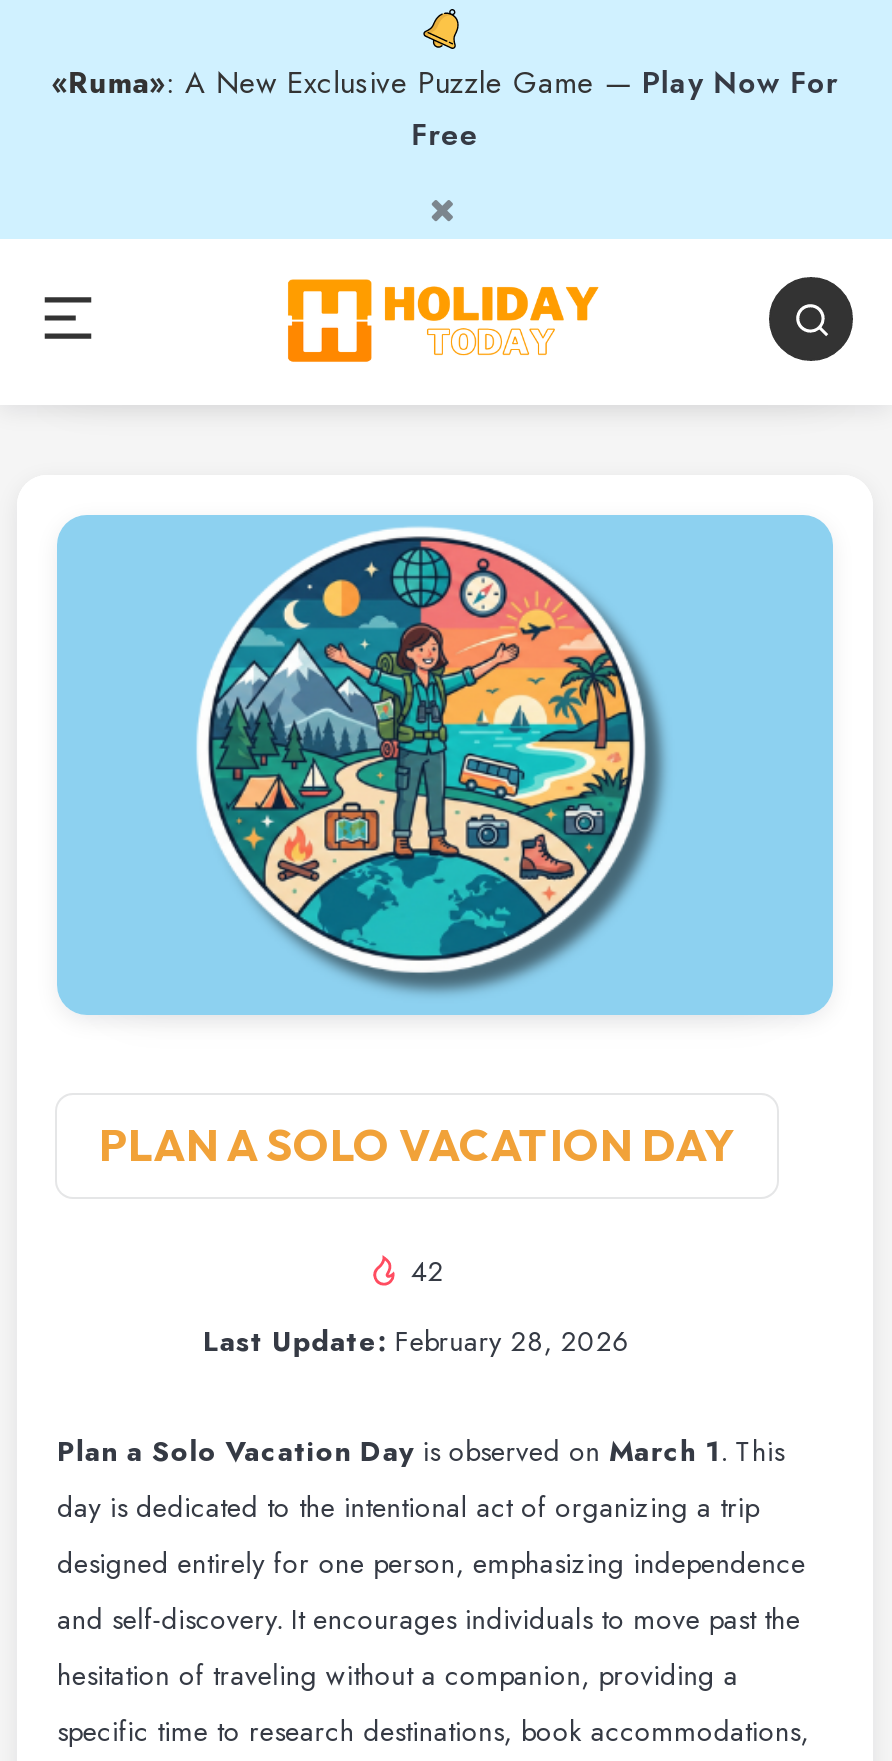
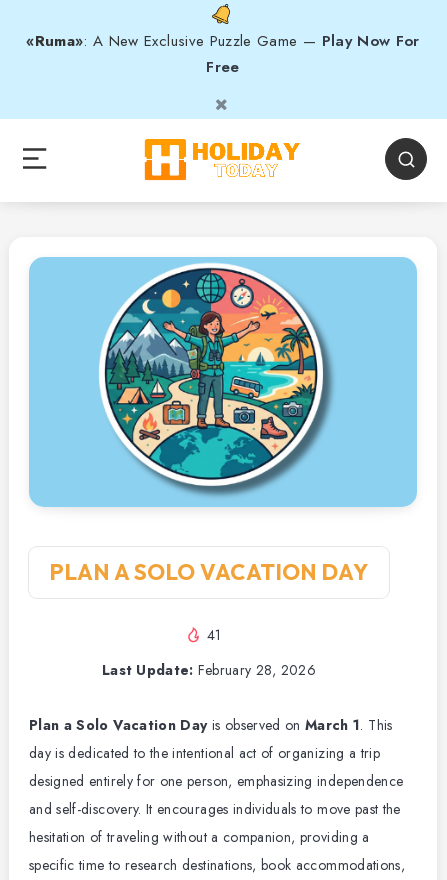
[402,1250,444,1290] 42 -> [202,625,221,645] 41

